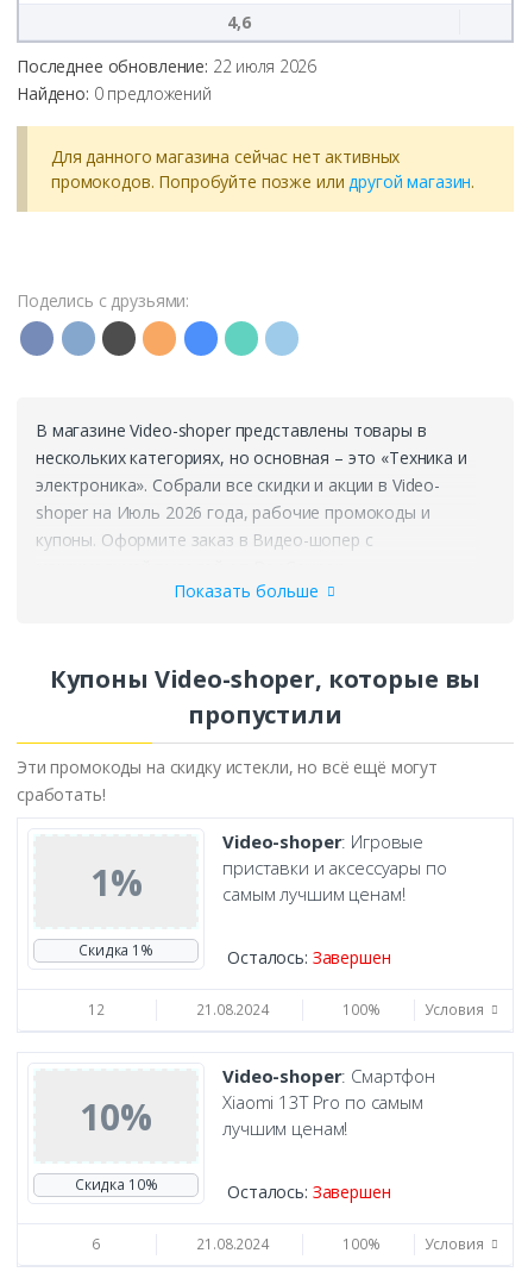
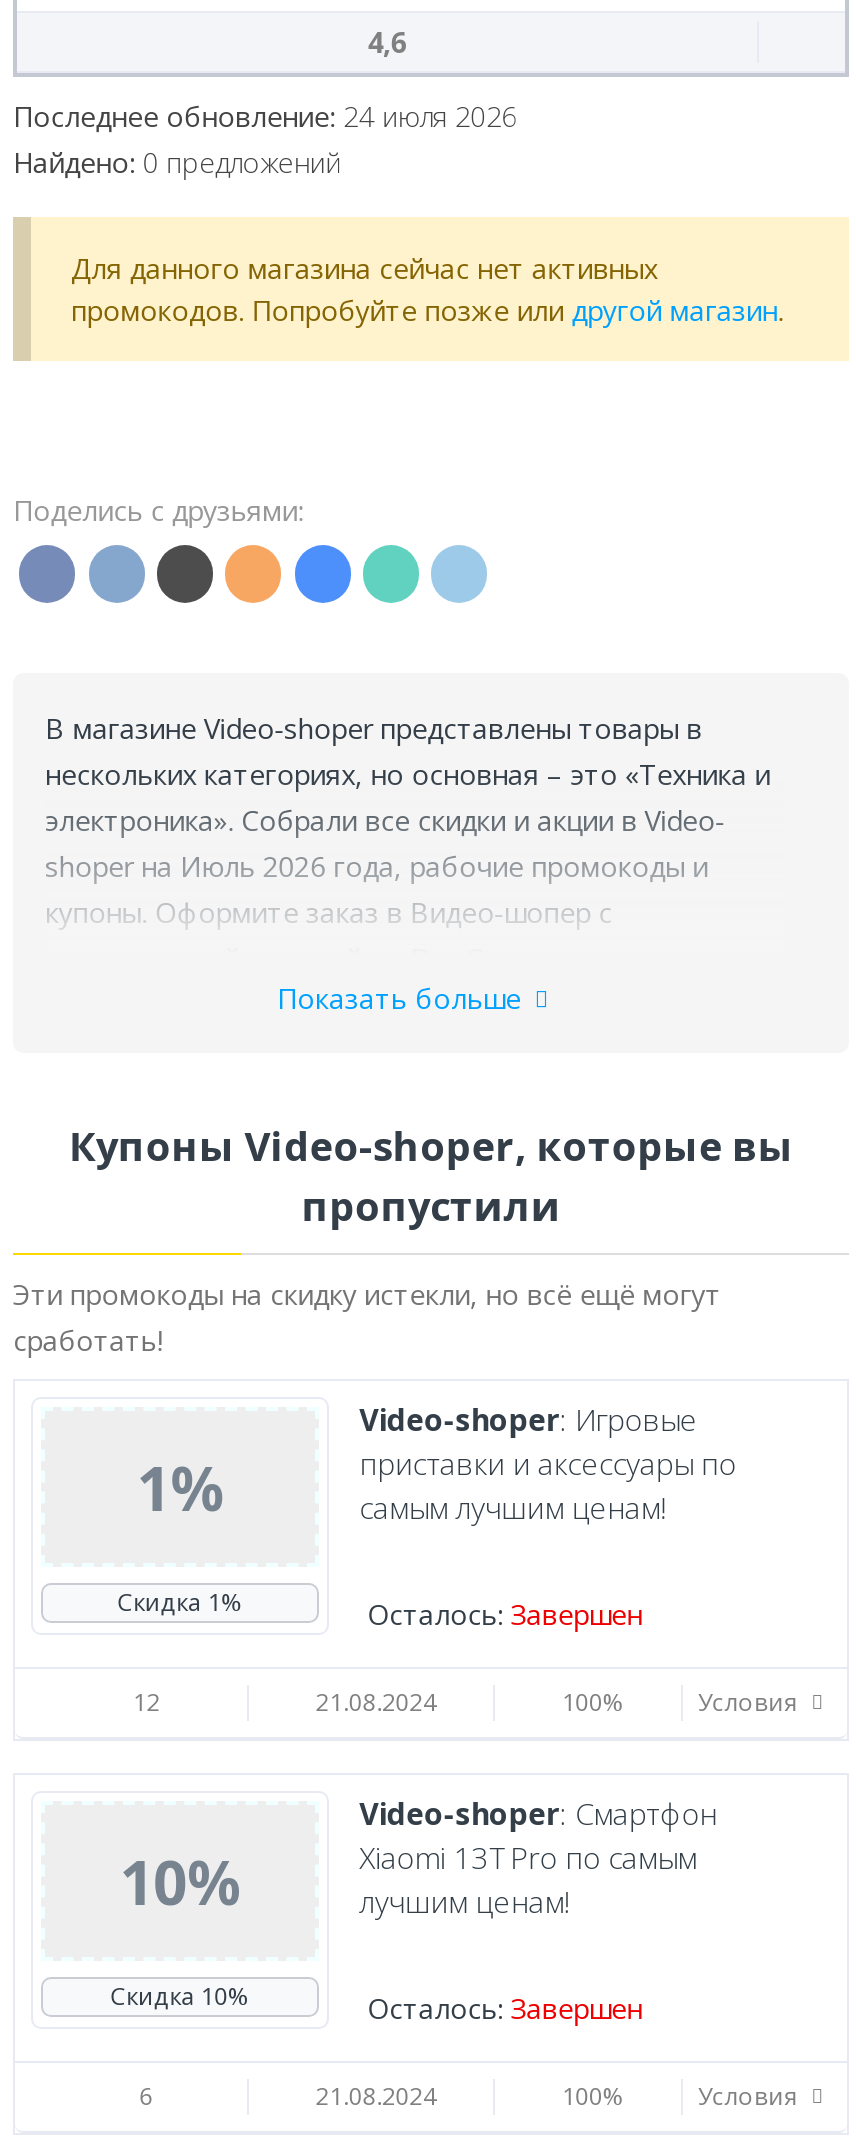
[17,55,316,78] Последнее обновление: 22 июля 2026 -> [13,98,517,136] Последнее обновление: 24 июля 2026

